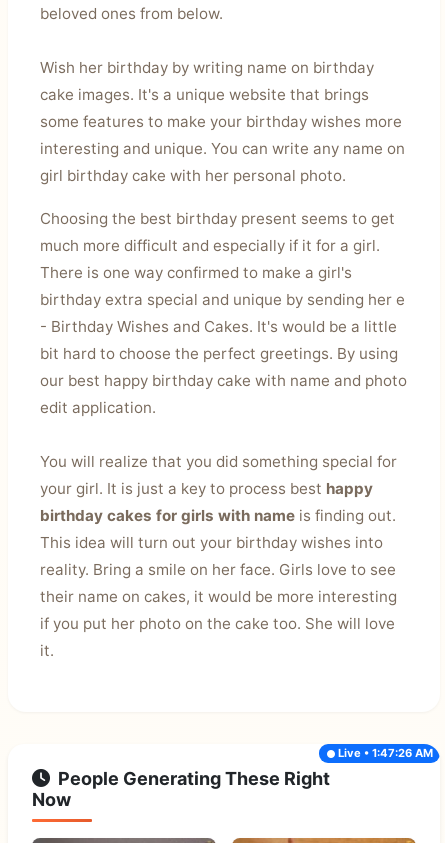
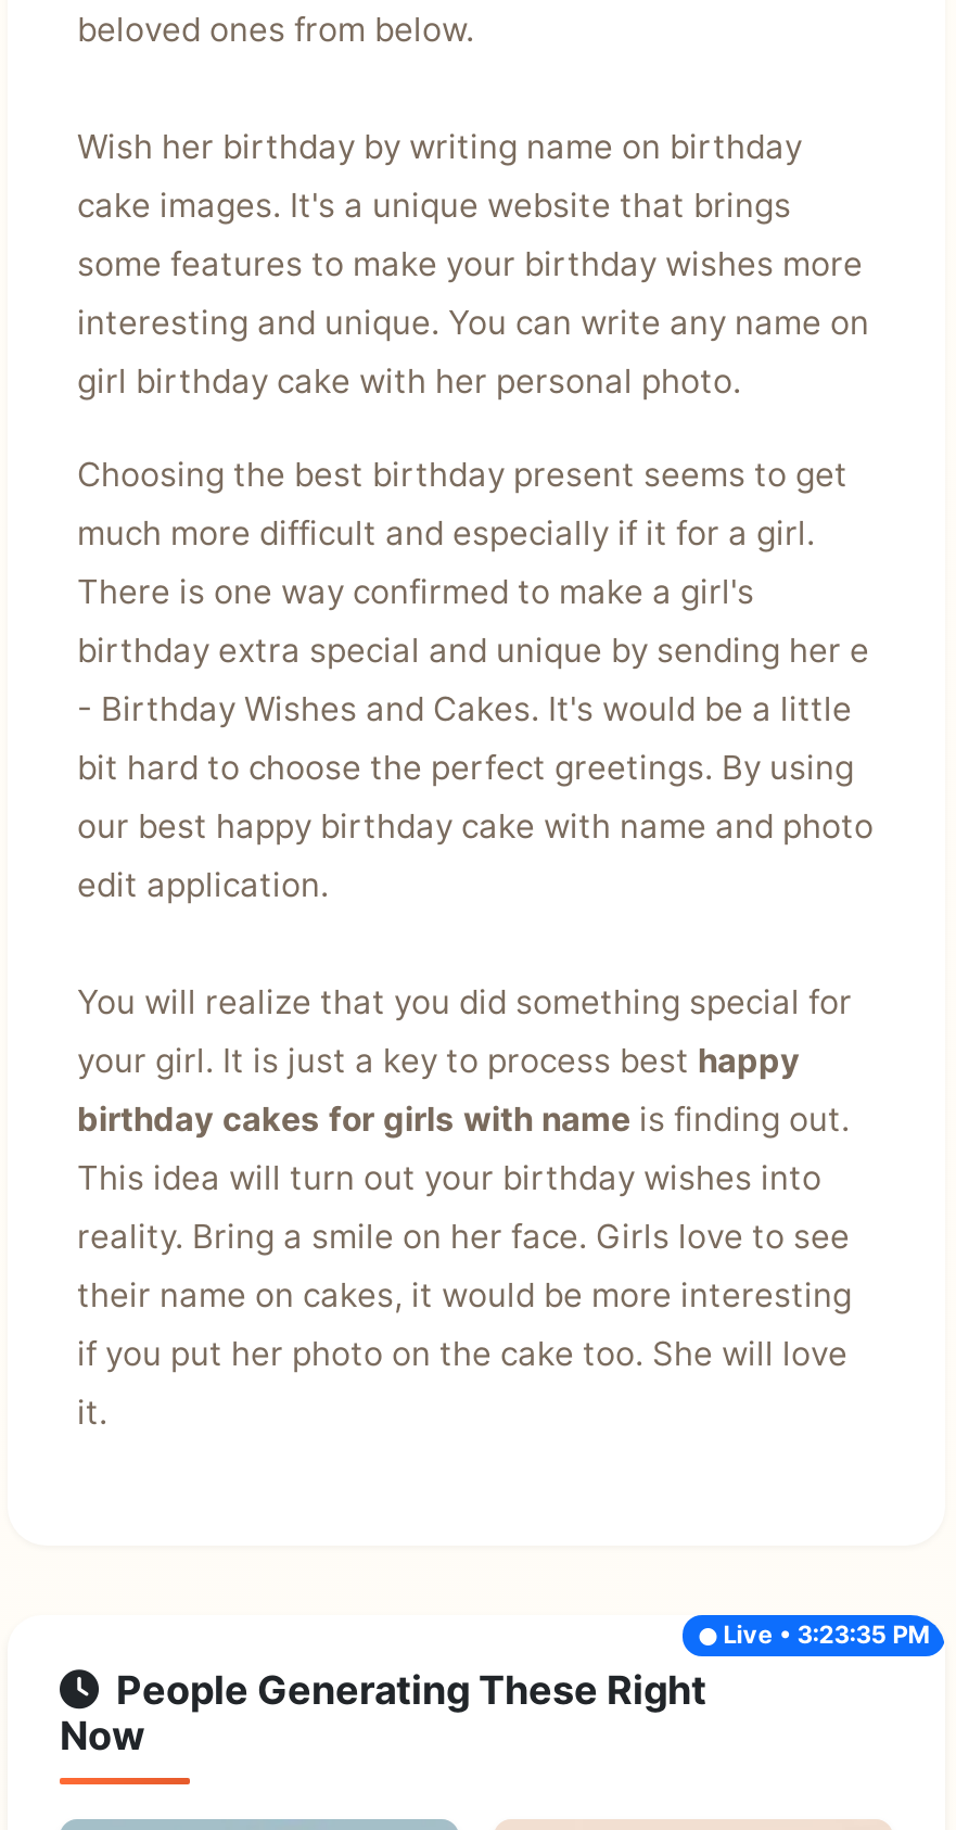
[338,746,433,760] Live • 1:47:26 AM -> [723,1619,929,1650] Live • 3:23:35 PM

